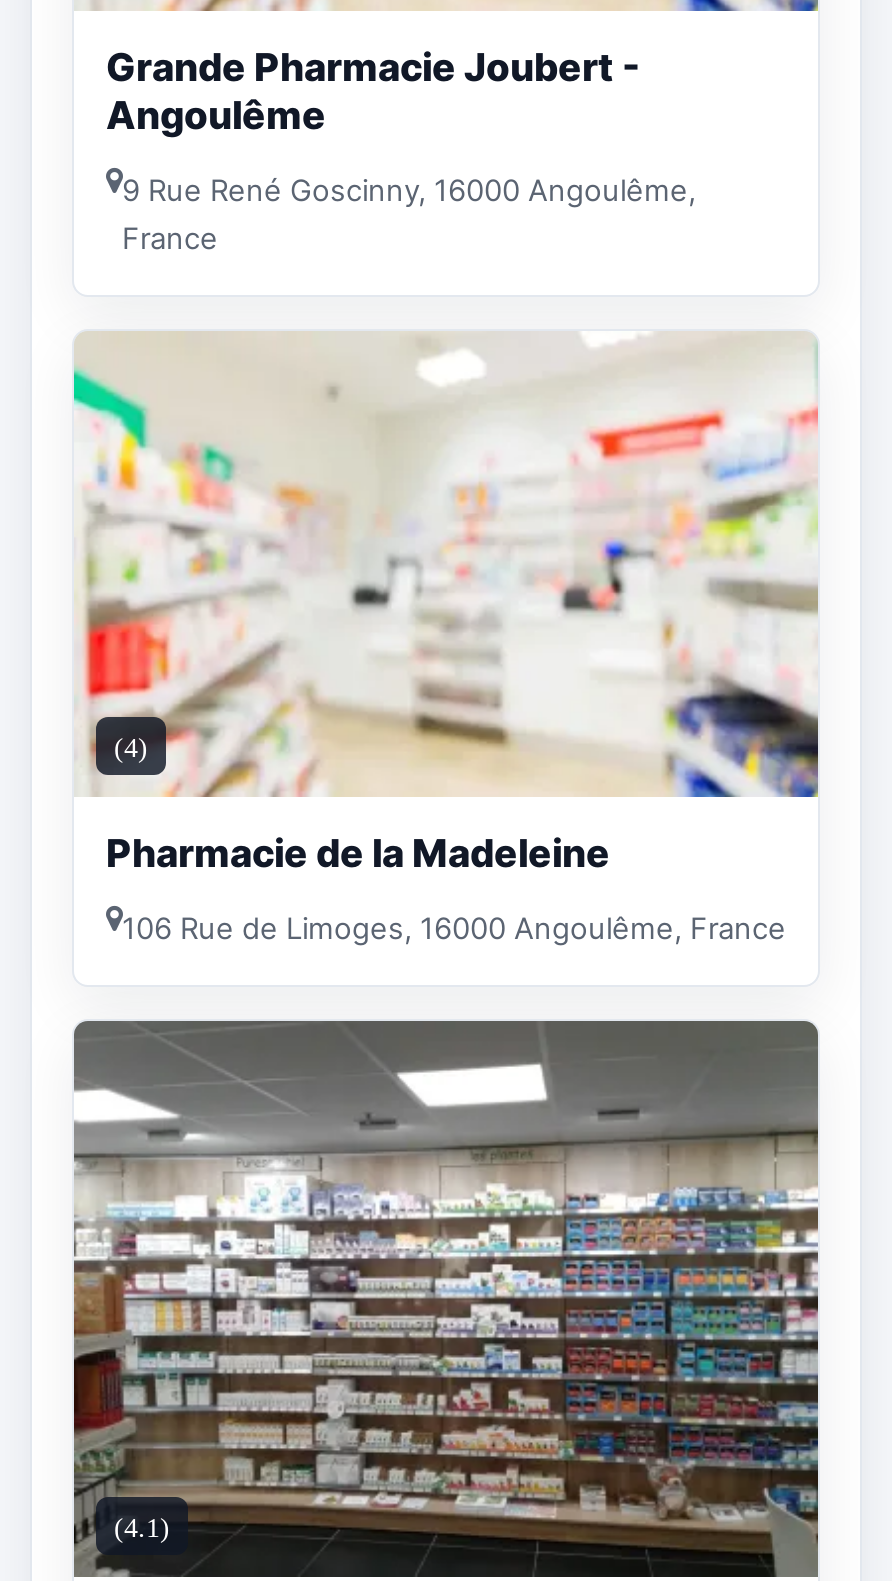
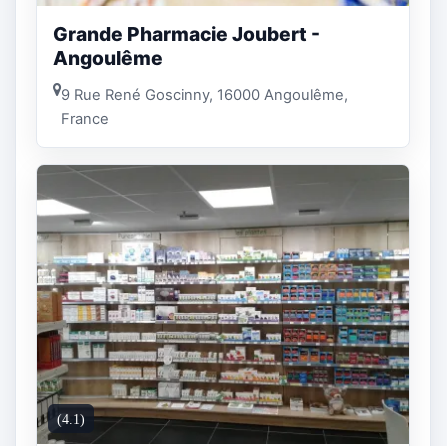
[72,330,820,946] [image] | (4) | Pharmacie de la Madeleine | 106 Rue de Limoges, 16000 Angoulême, France -> none

